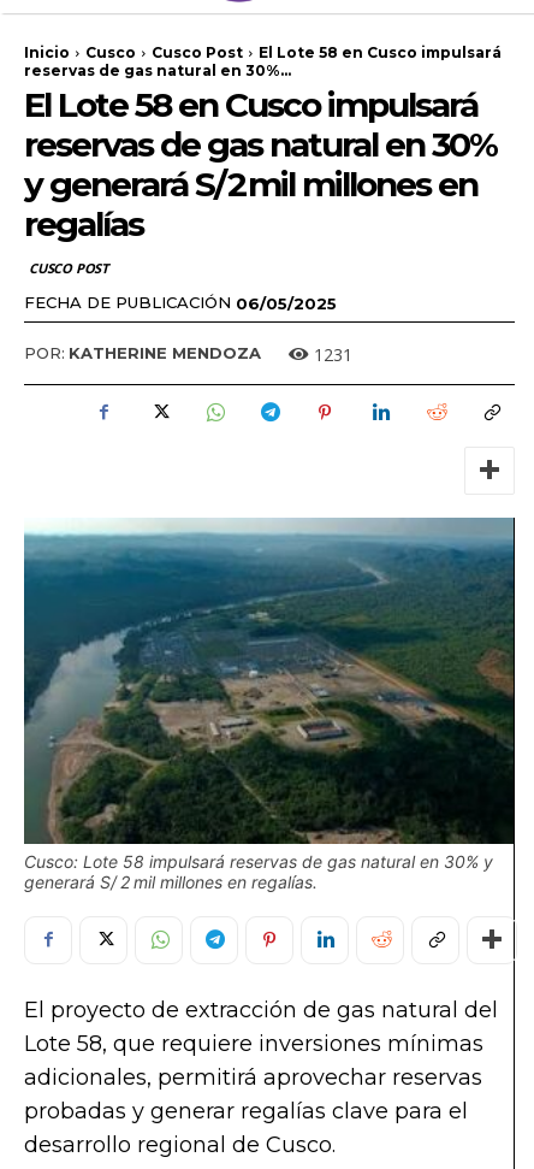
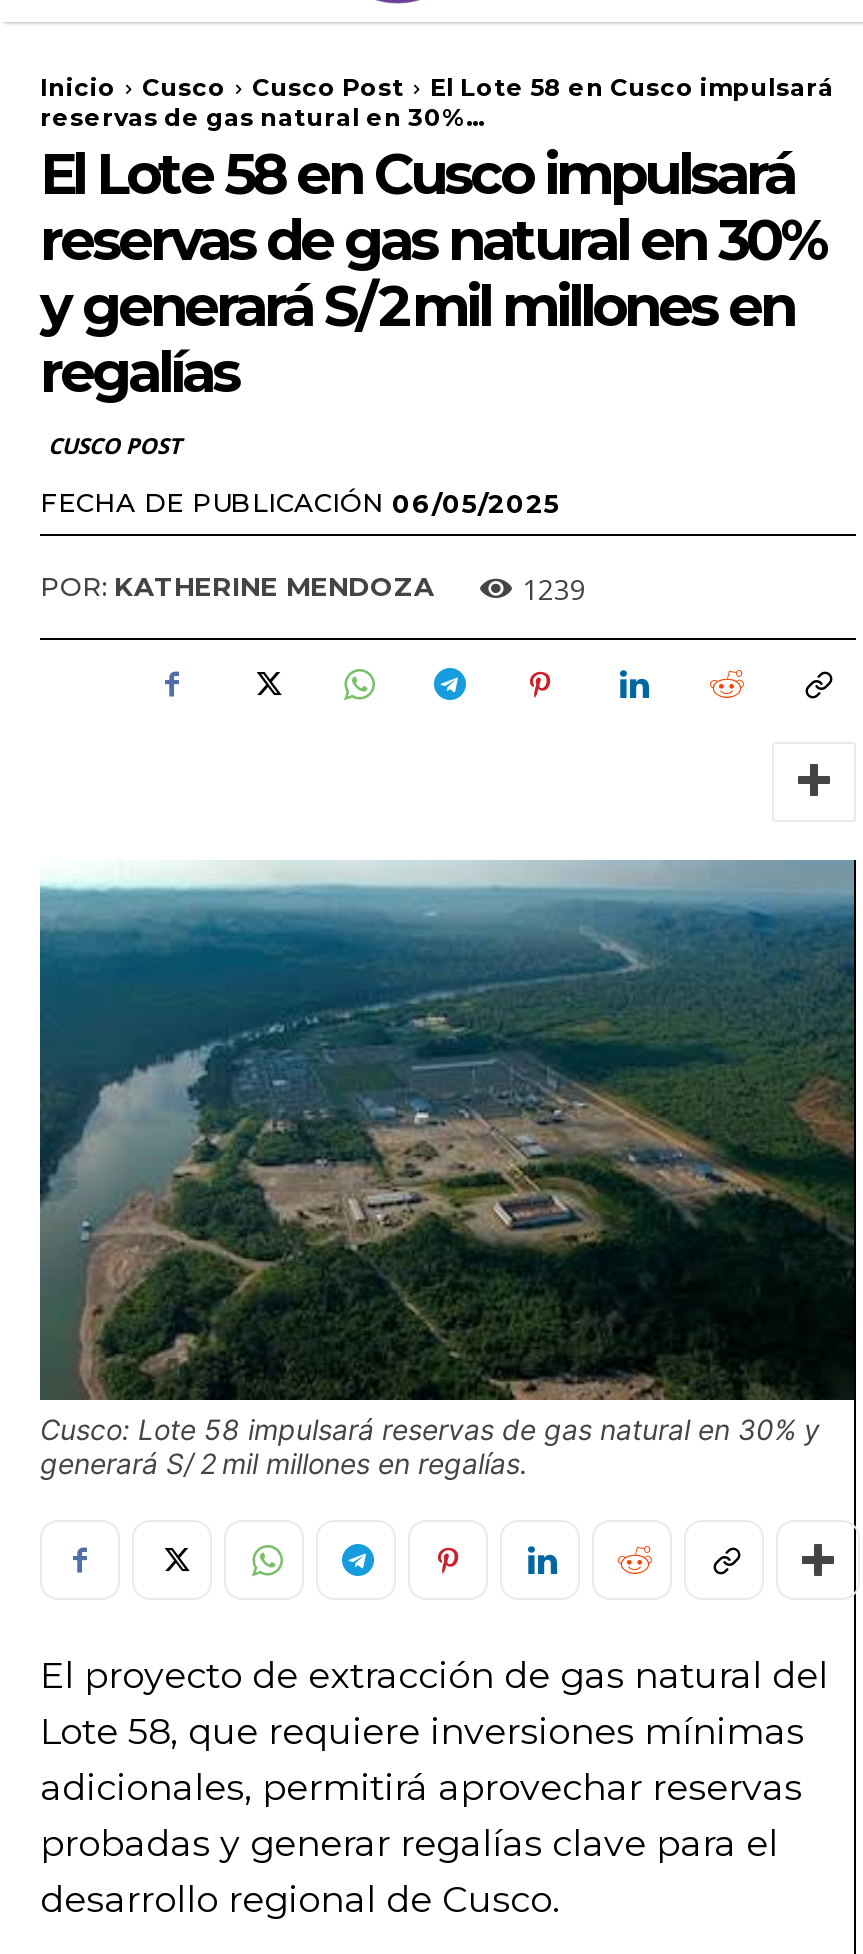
[314,343,352,366] 1231 -> [522,570,586,608] 1239

